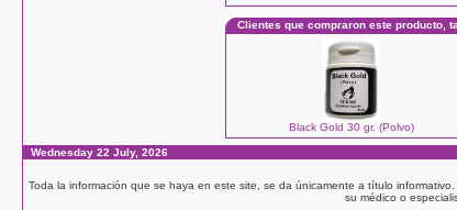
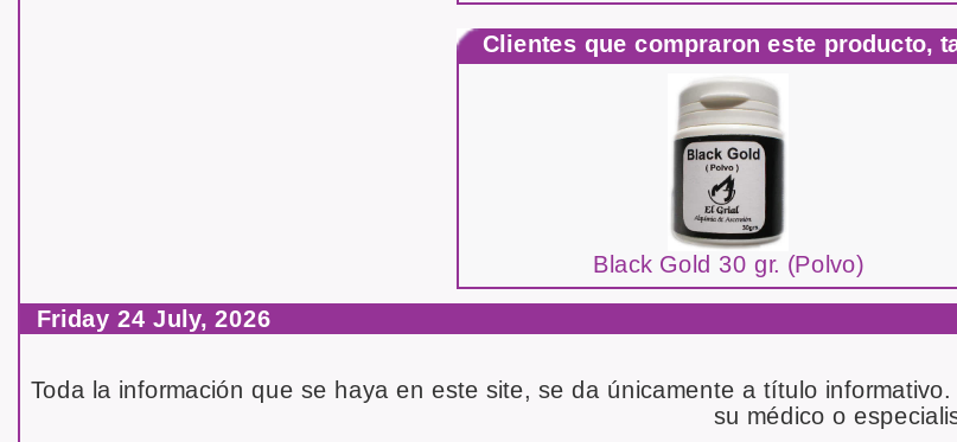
[24,146,175,158] Wednesday 22 July, 2026 -> [23,306,286,332] Friday 24 July, 2026

